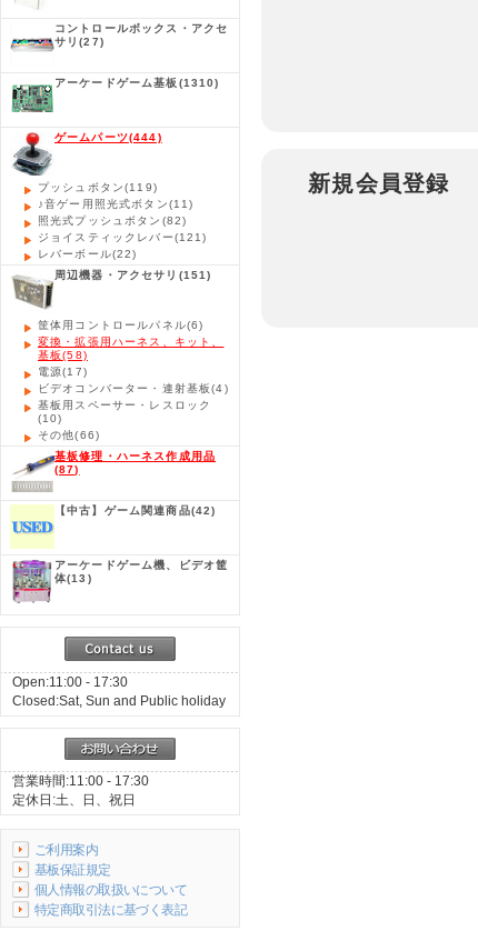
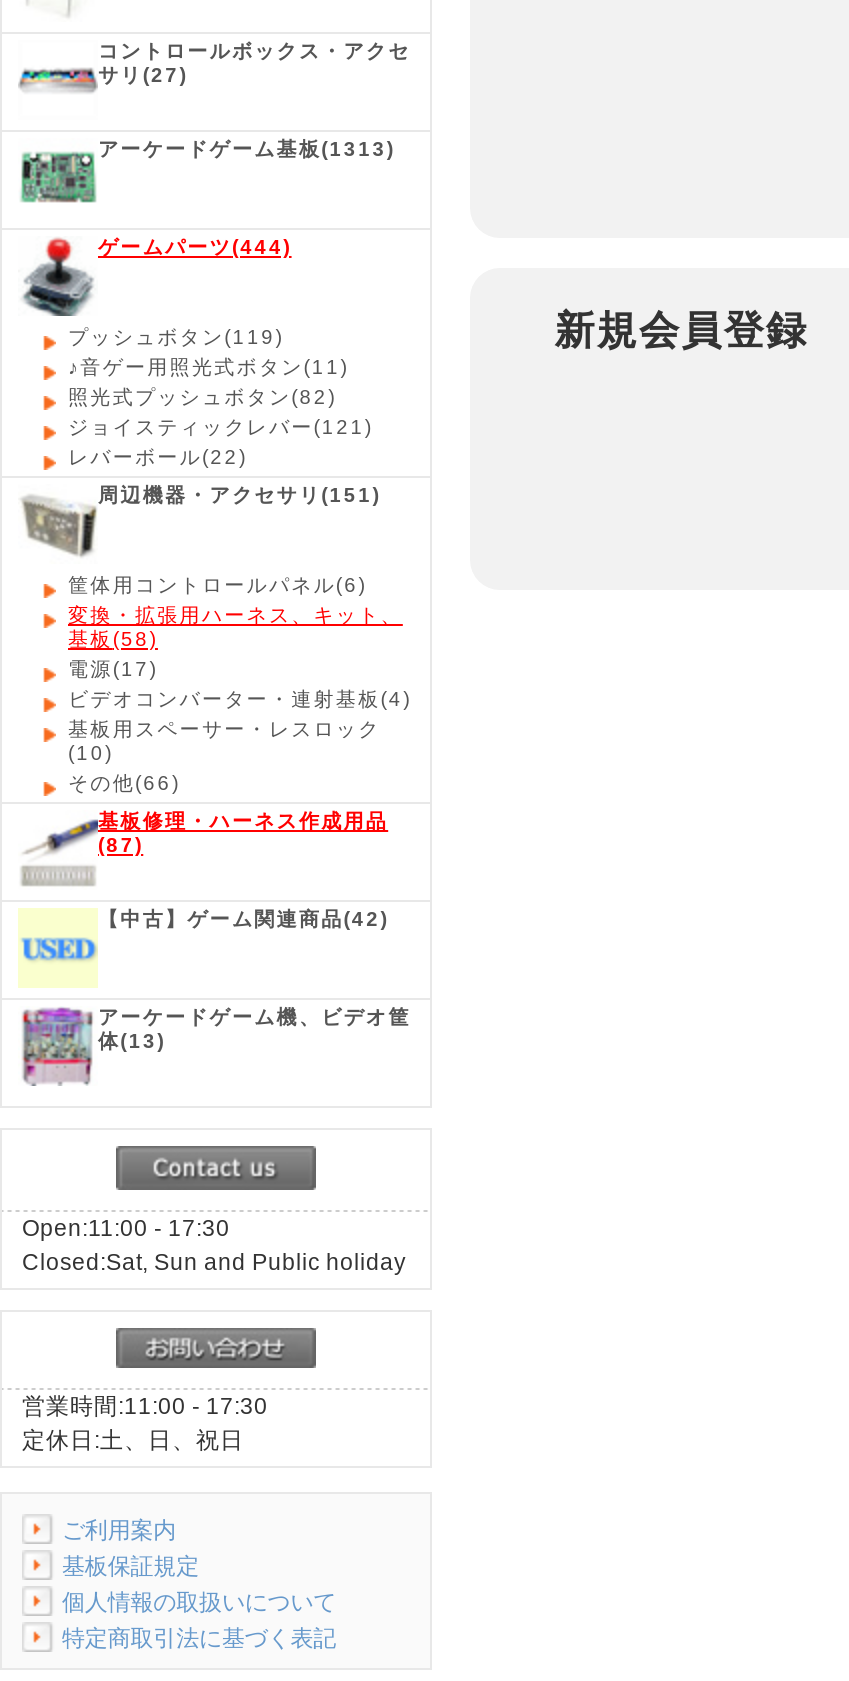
[54,77,220,89] アーケードゲーム基板(1310) -> [98,138,395,160] アーケードゲーム基板(1313)

